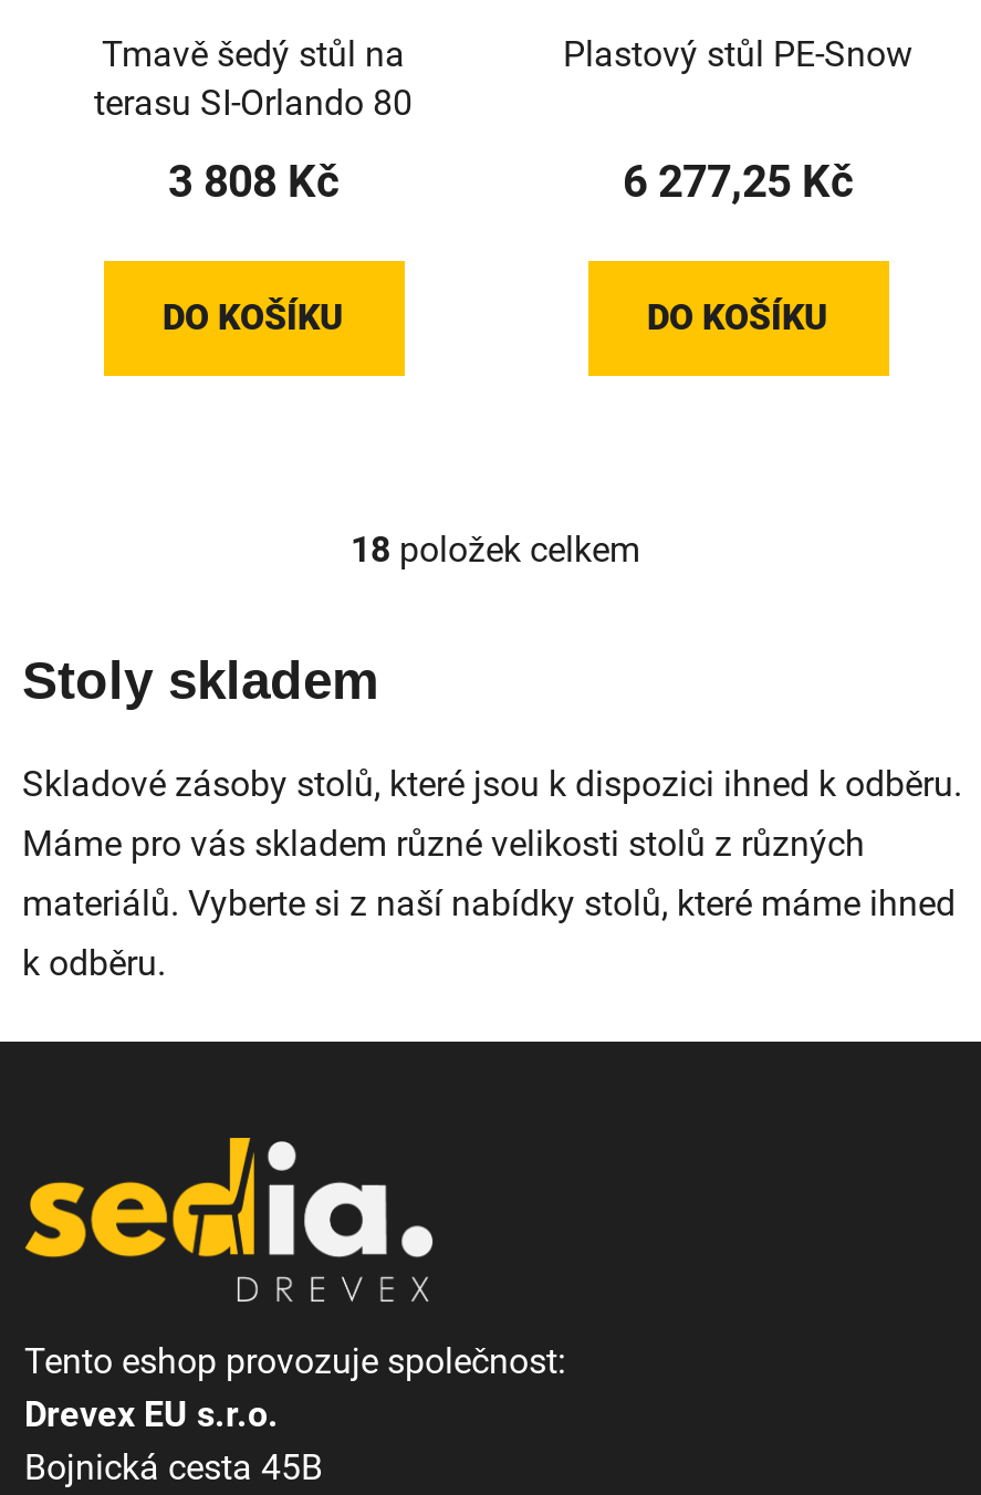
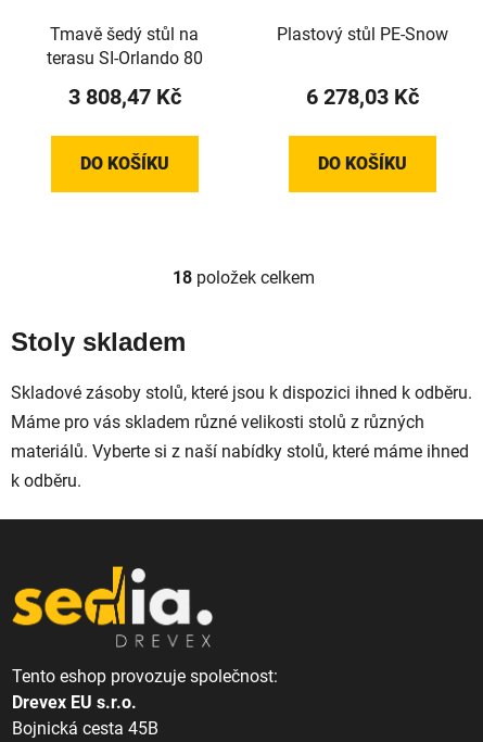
[168,154,338,207] 3 808 Kč -> [68,83,181,110] 3 808,47 Kč
[623,154,853,207] 6 277,25 Kč -> [306,83,418,110] 6 278,03 Kč

